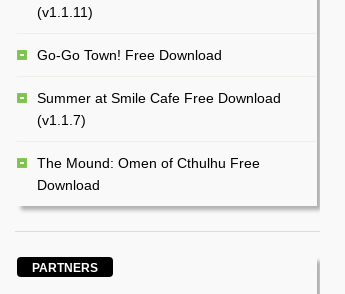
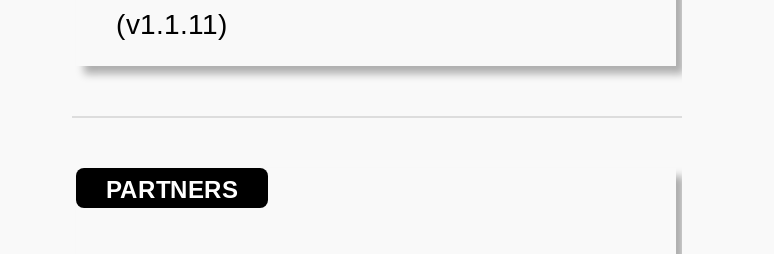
[37,47,281,193] Go-Go Town! Free Download | Summer at Smile Cafe Free Download | (v1.1.7) | The Mound: Omen of Cthulhu Free | Download -> none

